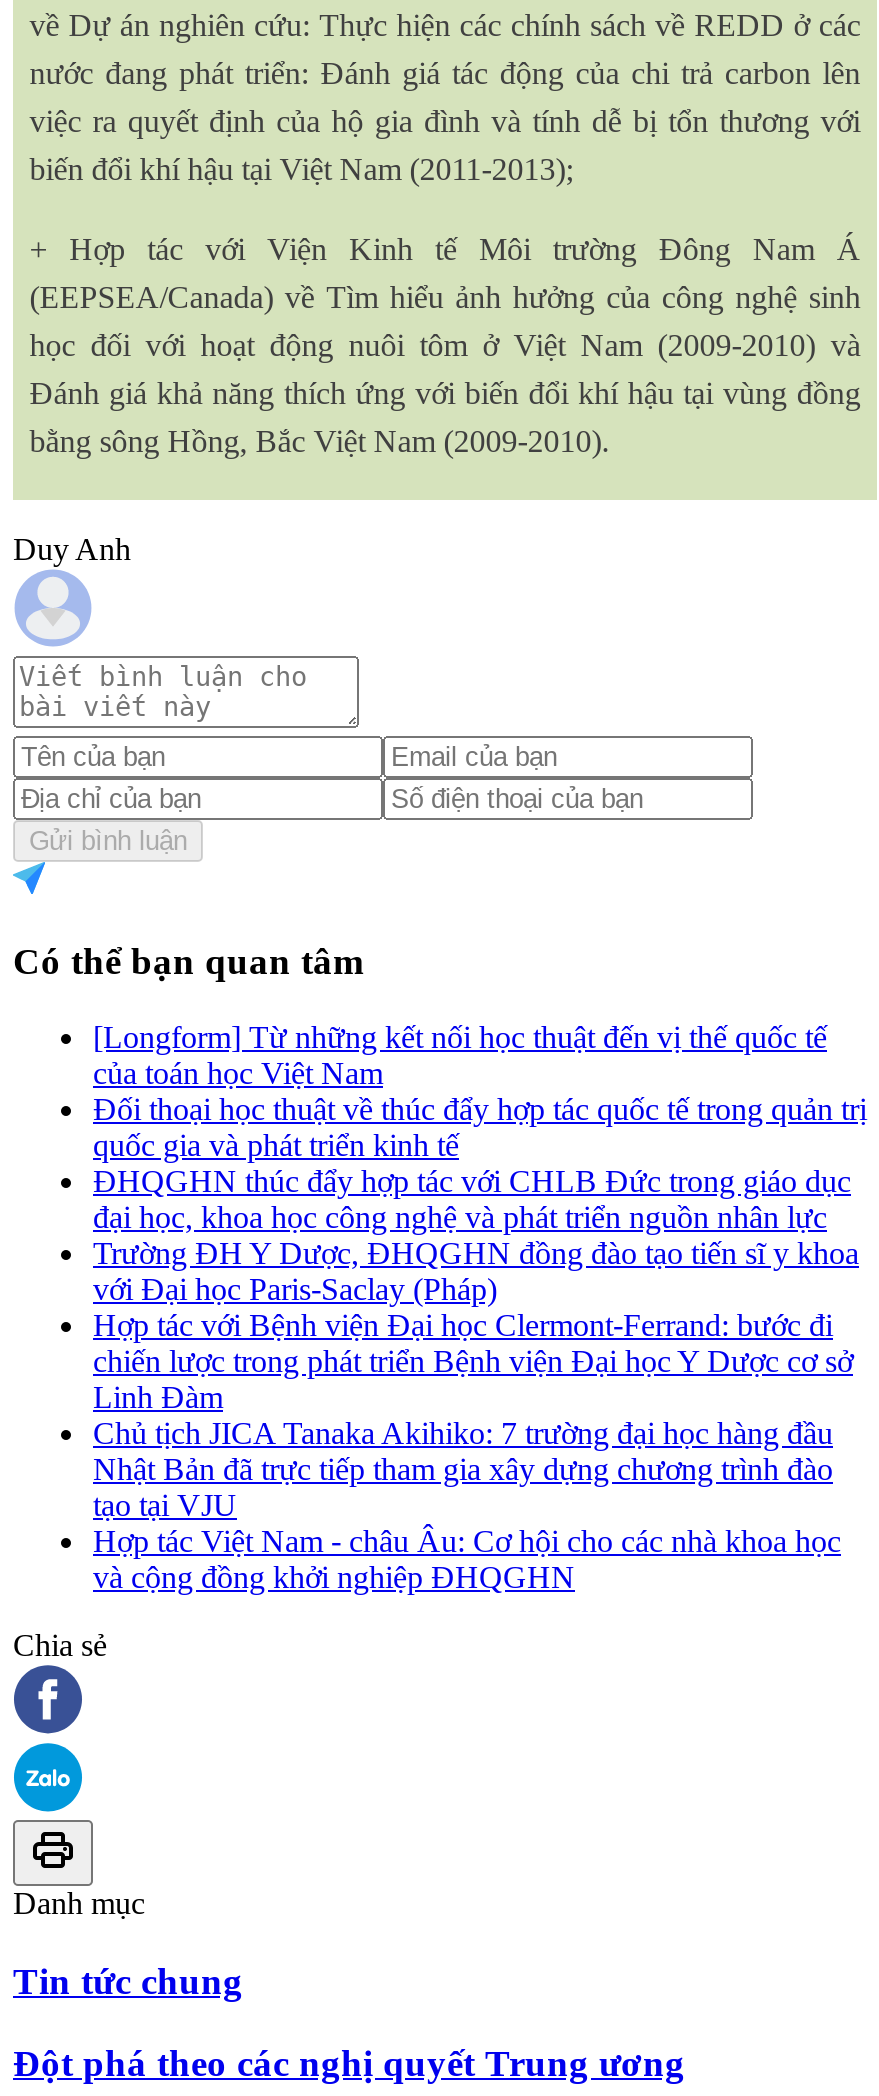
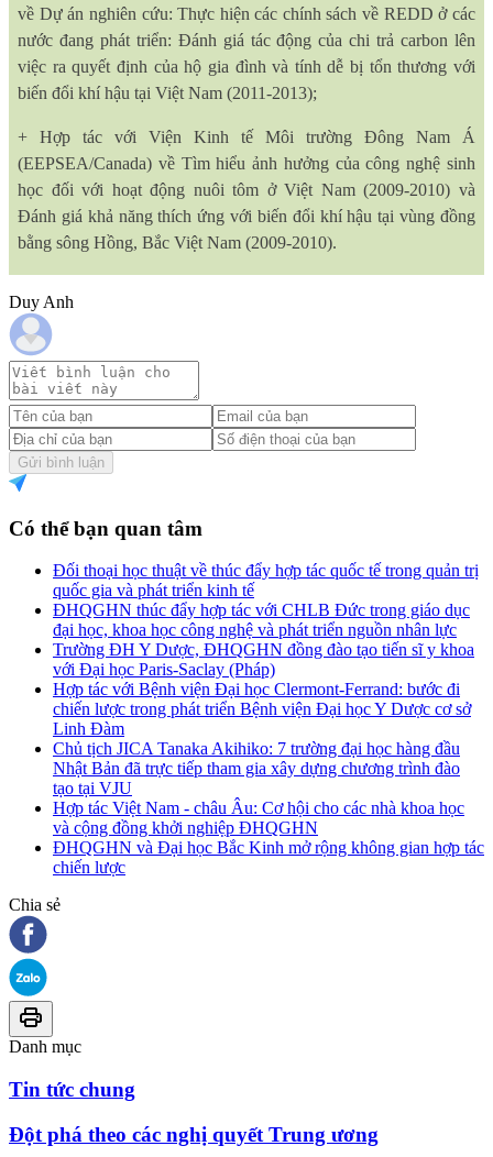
[93,1020,827,1090] [Longform] Từ những kết nối học thuật đến vị thế quốc tế | của toán học Việt Nam -> none
moved [93,1092,867,1594] -> [53,561,479,837]: Đối thoại học thuật về thúc đẩy hợp tác quốc tế trong quản trị | quốc gia và phát triển kinh tế | ĐHQGHN thúc đẩy hợp tác với CHLB Đức trong giáo dục | ... | Hợp tác Việt Nam - châu Âu: Cơ hội cho các nhà khoa học | và cộng đồng khởi nghiệp ĐHQGHN
none -> [53,838,484,877] ĐHQGHN và Đại học Bắc Kinh mở rộng không gian hợp tác | chiến lược

